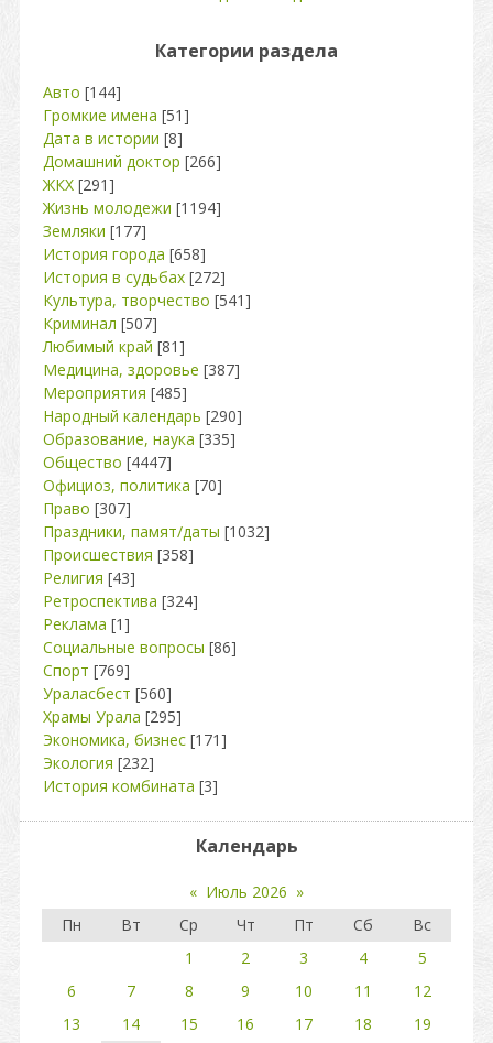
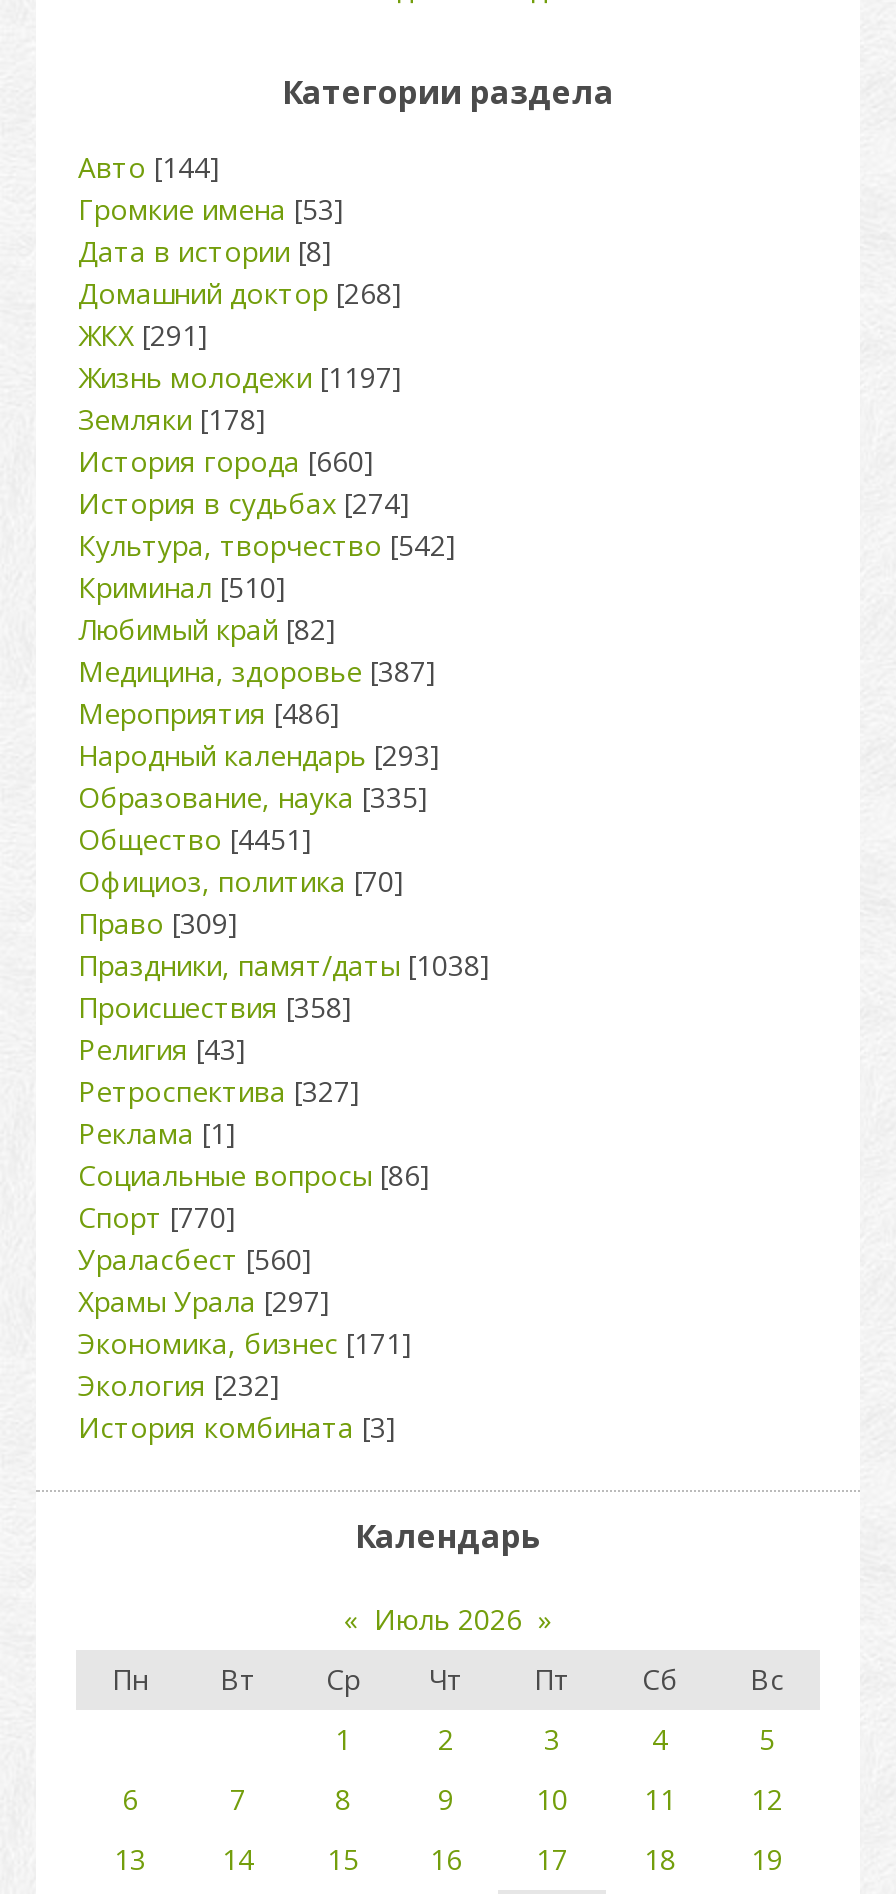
[43,105,189,126] Громкие имена [51] -> [78,190,344,228] Громкие имена [53]
[43,151,221,172] Домашний доктор [266] -> [78,274,402,312] Домашний доктор [268]
[43,197,221,218] Жизнь молодежи [1194] -> [78,358,402,396] Жизнь молодежи [1197]
[43,220,146,241] Земляки [177] -> [78,400,266,438] Земляки [178]
[43,243,206,264] История города [658] -> [78,442,374,480] История города [660]
[43,267,226,287] История в судьбах [272] -> [78,484,410,522] История в судьбах [274]
[43,290,251,311] Культура, творчество [541] -> [78,526,456,564] Культура, творчество [542]
[43,313,157,334] Криминал [507] -> [78,568,286,606] Криминал [510]
[43,336,185,357] Любимый край [81] -> [78,610,336,648] Любимый край [82]
[43,382,187,403] Мероприятия [485] -> [78,694,340,732] Мероприятия [486]
[43,405,242,426] Народный календарь [290] -> [78,736,440,774] Народный календарь [293]
[43,452,172,472] Общество [4447] -> [78,820,312,858] Общество [4451]
[43,498,131,519] Право [307] -> [78,904,238,942] Право [309]
[43,521,270,542] Праздники, памят/даты [1032] -> [78,946,490,984] Праздники, памят/даты [1038]
[43,590,198,611] Ретроспектива [324] -> [78,1072,360,1110] Ретроспектива [327]
[43,660,130,681] Спорт [769] -> [78,1198,236,1236] Спорт [770]
[43,706,182,727] Храмы Урала [295] -> [78,1282,330,1320] Храмы Урала [297]

